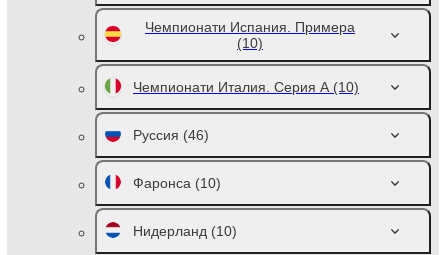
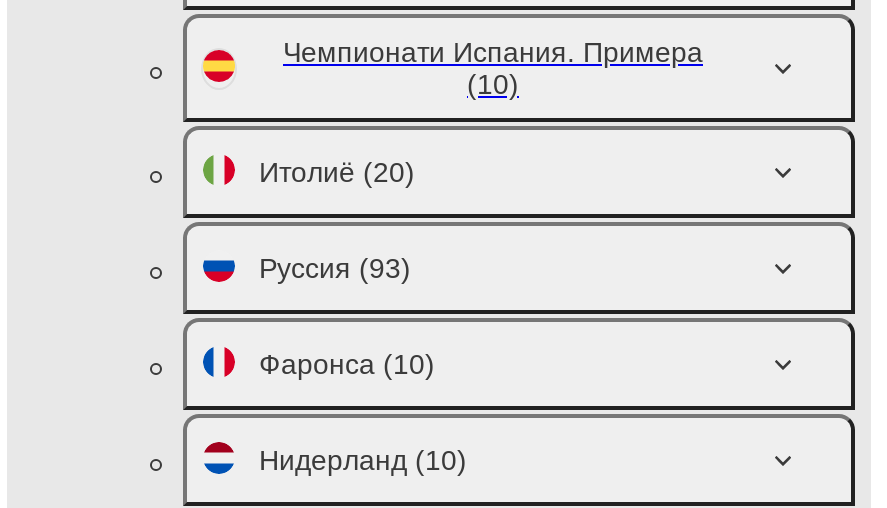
[133,79,359,95] Чемпионати Италия. Серия А (10) -> [259,156,415,188] Итолиё (20)
[133,127,209,143] Руссия (46) -> [259,252,411,284] Руссия (93)

